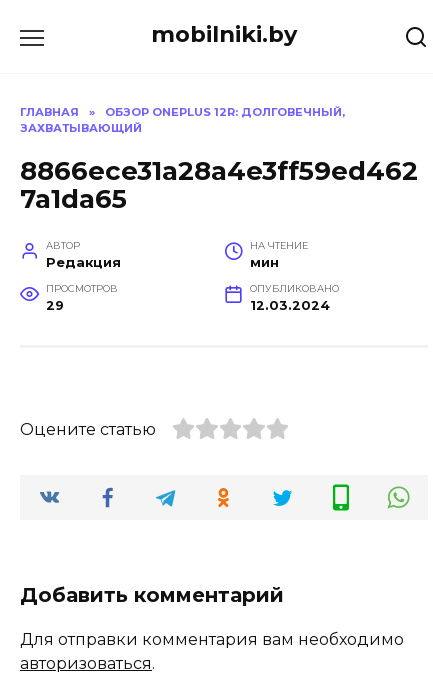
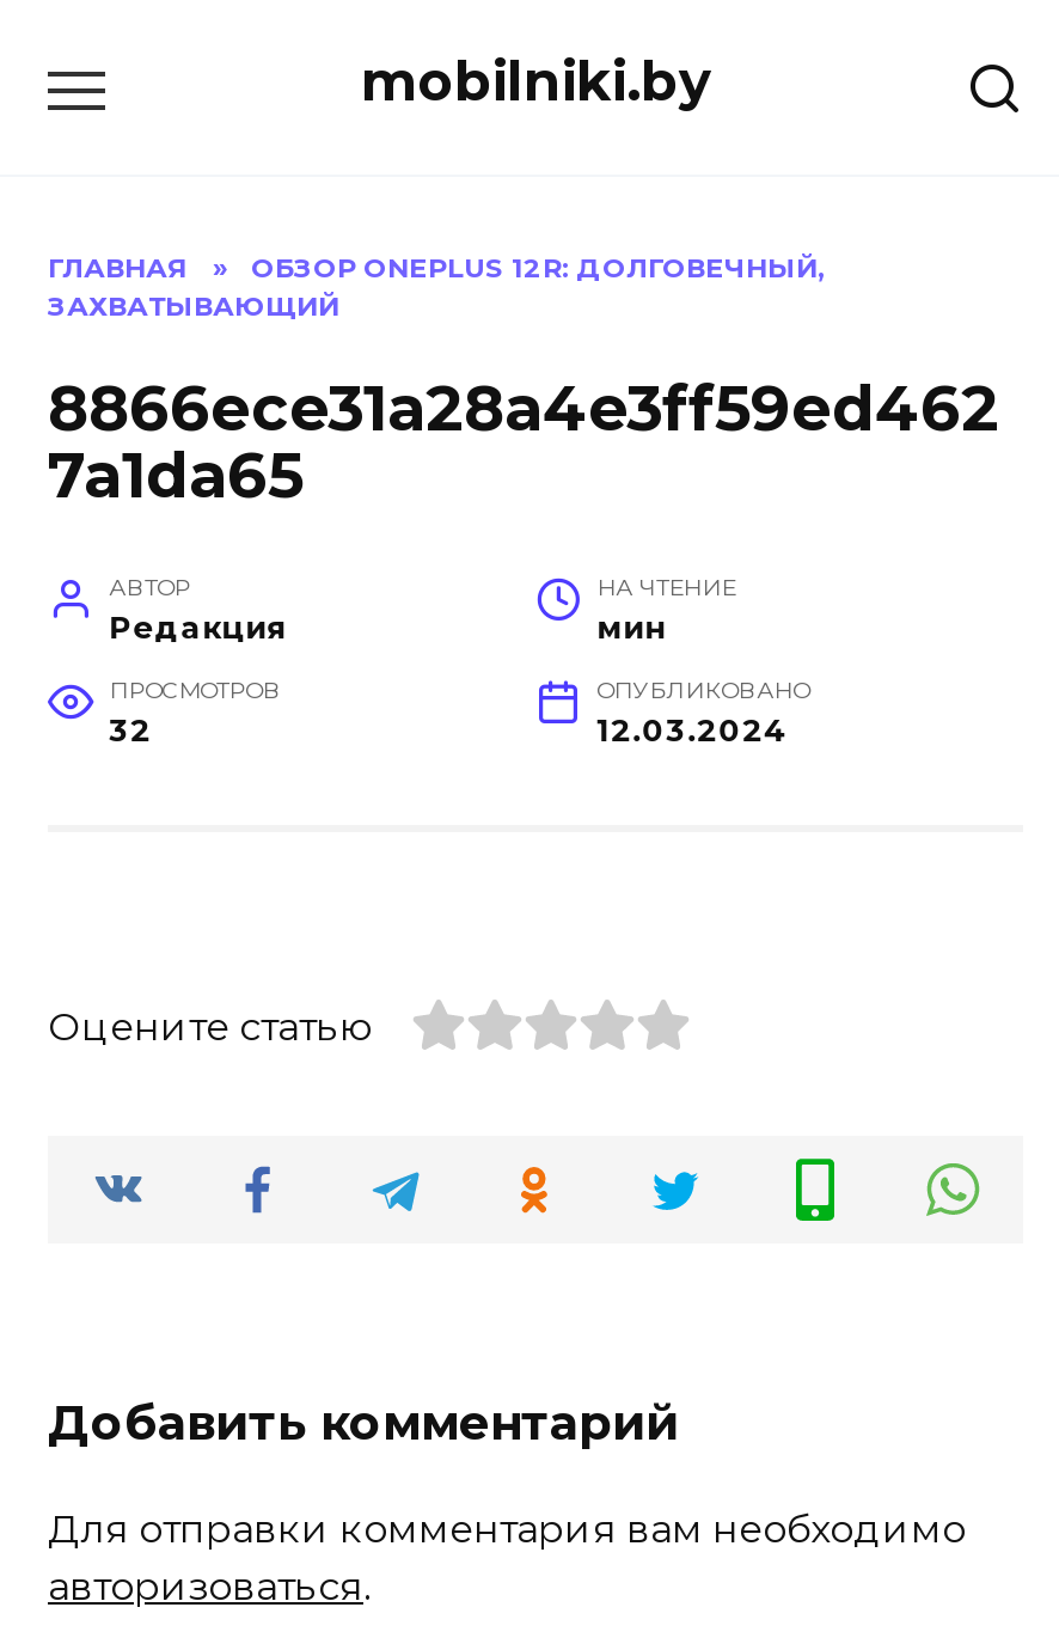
[46,298,64,313] 29 -> [109,712,152,748] 32

